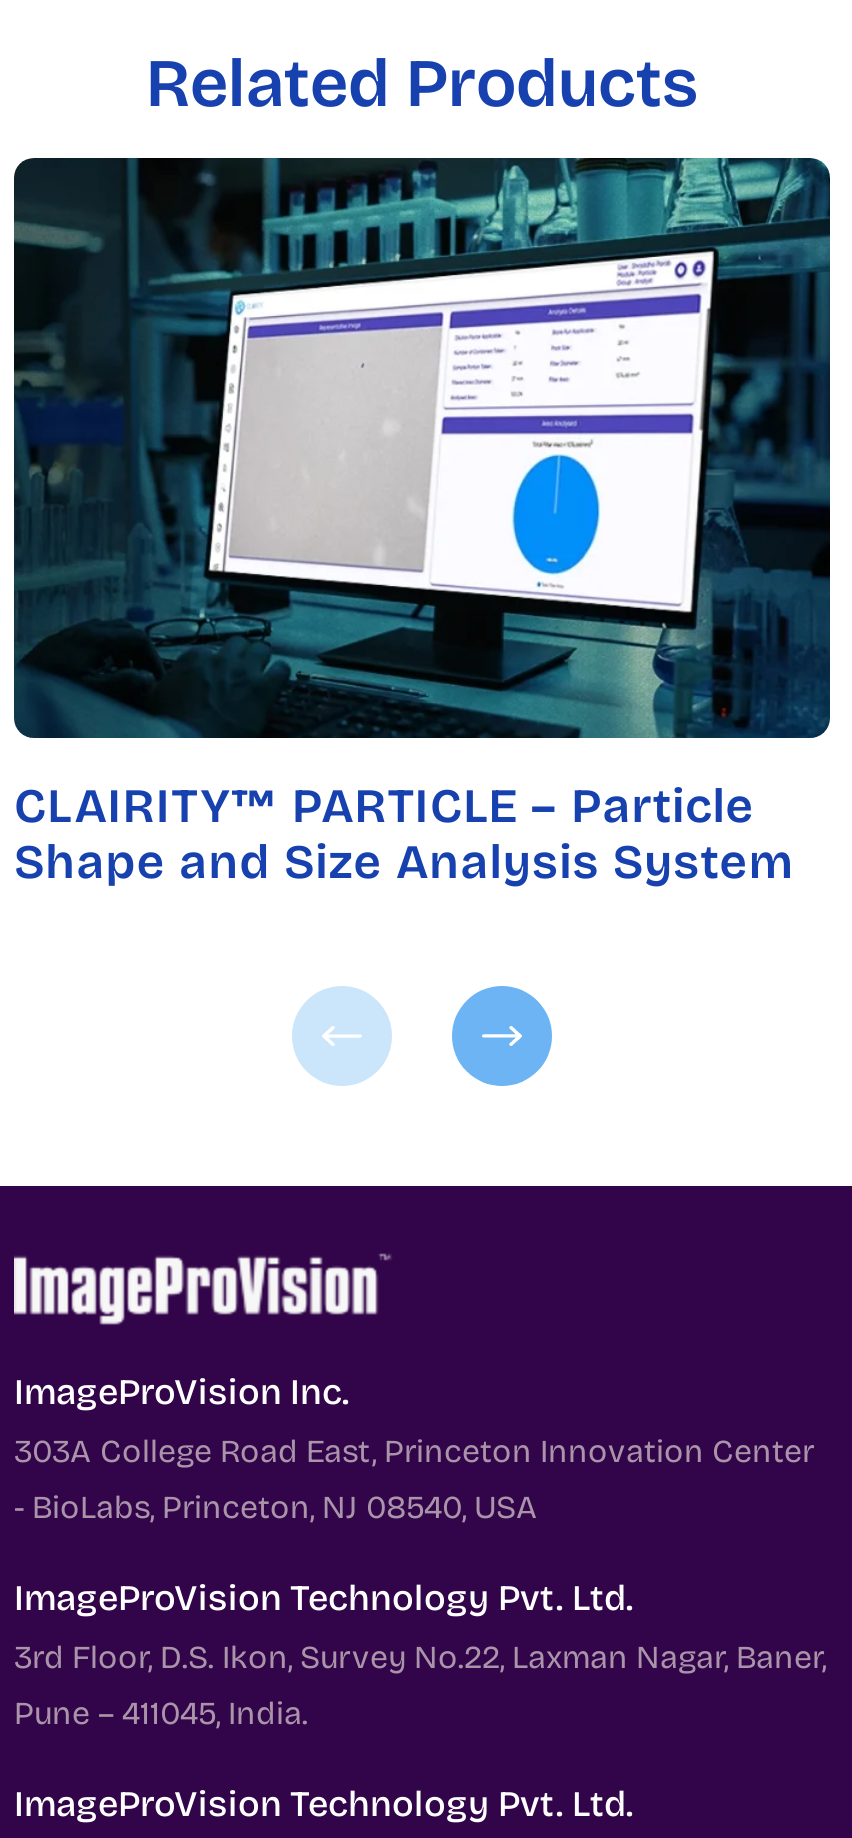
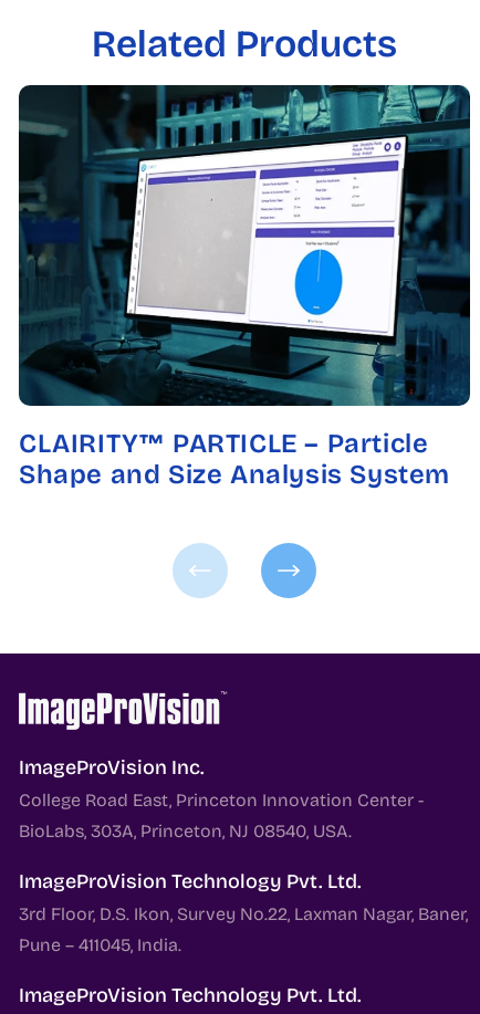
[14,1431,814,1469] 303A College Road East, Princeton Innovation Center -> [19,789,424,810] College Road East, Princeton Innovation Center -
[14,1487,538,1525] - BioLabs, Princeton, NJ 08540, USA -> [19,820,352,841] BioLabs, 303A, Princeton, NJ 08540, USA.

